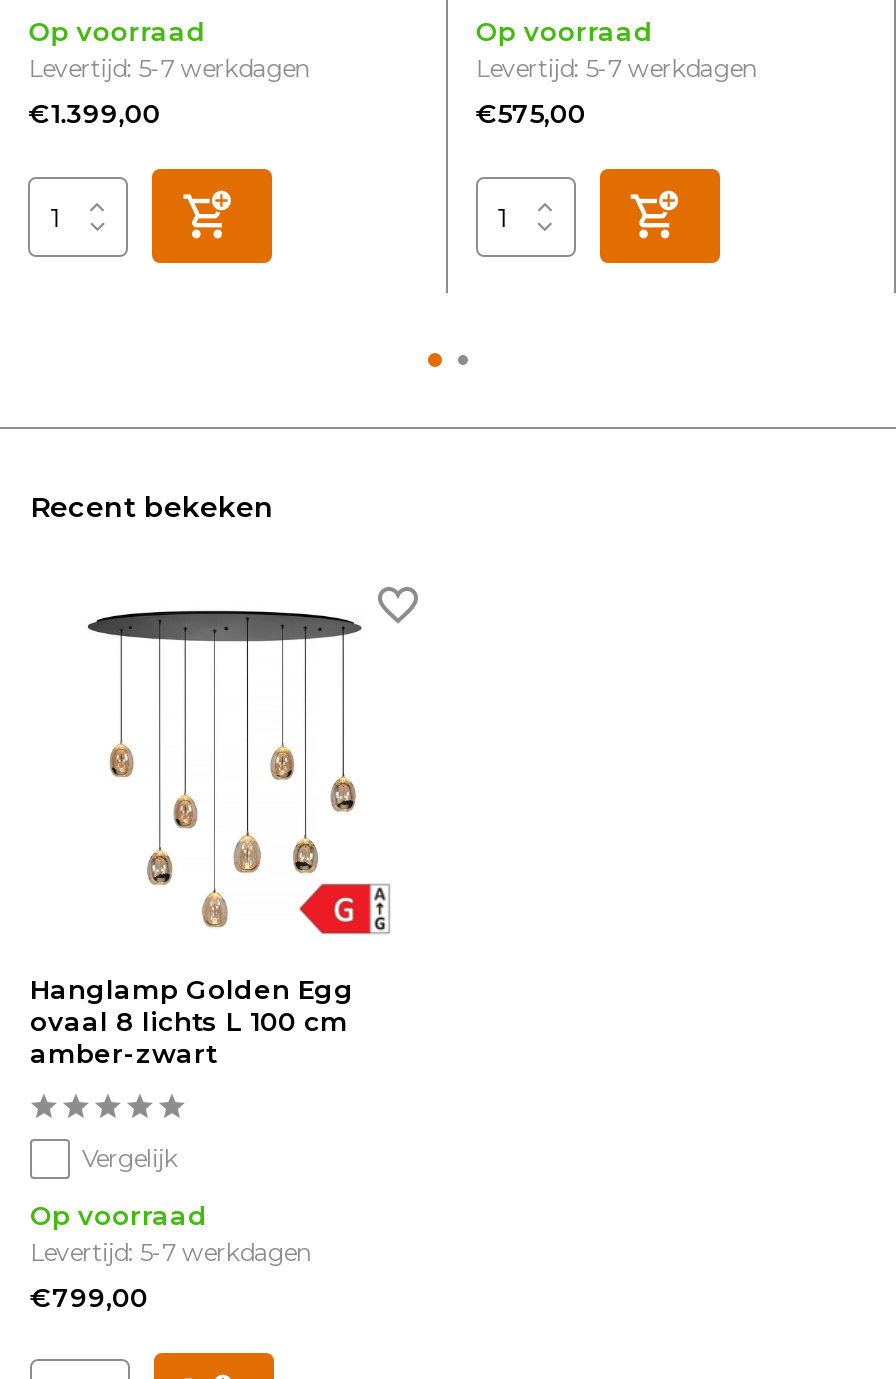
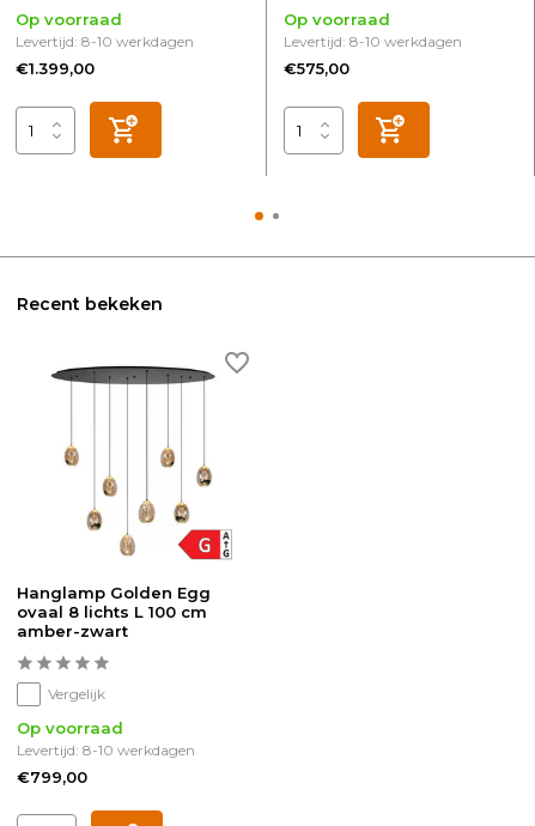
[28,53,310,83] Levertijd: 5-7 werkdagen -> [16,32,194,50] Levertijd: 8-10 werkdagen
[476,53,758,83] Levertijd: 5-7 werkdagen -> [284,32,462,50] Levertijd: 8-10 werkdagen
[30,1236,312,1266] Levertijd: 5-7 werkdagen -> [17,741,195,758] Levertijd: 8-10 werkdagen

